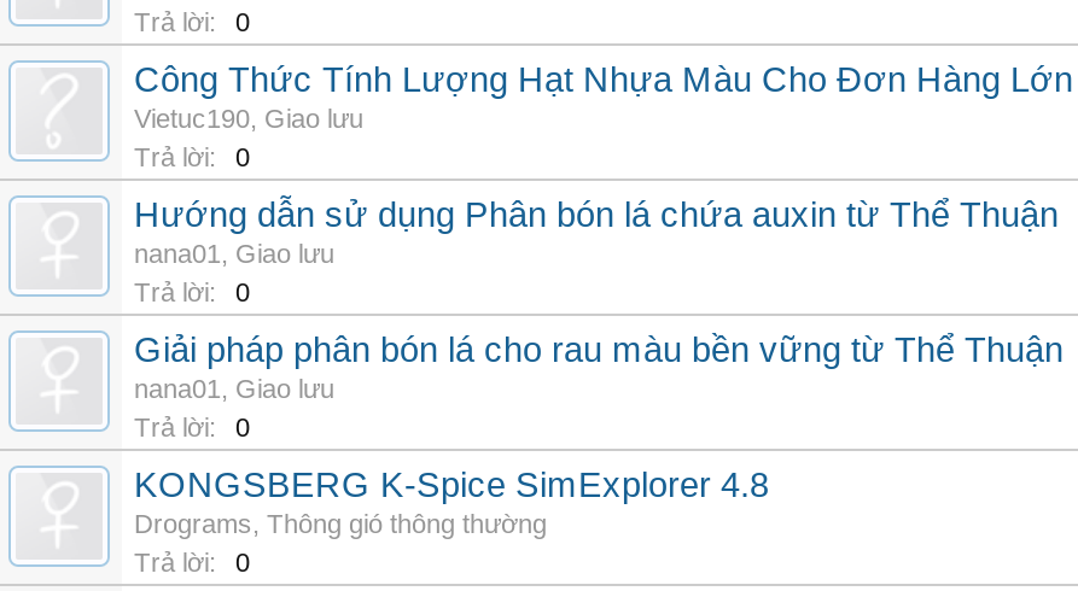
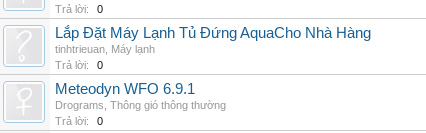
[134,60,1073,133] Công Thức Tính Lượng Hạt Nhựa Màu Cho Đơn Hàng Lớn | Vietuc190, Giao lưu -> [55,25,371,55] Lắp Đặt Máy Lạnh Tủ Đứng AquaCho Nhà Hàng | tinhtrieuan, Máy lạnh
[134,195,1064,504] Hướng dẫn sử dụng Phân bón lá chứa auxin từ Thể Thuận | nana01, Giao lưu | Trả lời: | 0 | Giải pháp phân bón lá cho rau màu bền vững từ Thể Thuận | nana01, Giao lưu | Trả lời: | 0 | KONGSBERG K-Spice SimExplorer 4.8 -> [55,81,195,97] Meteodyn WFO 6.9.1

